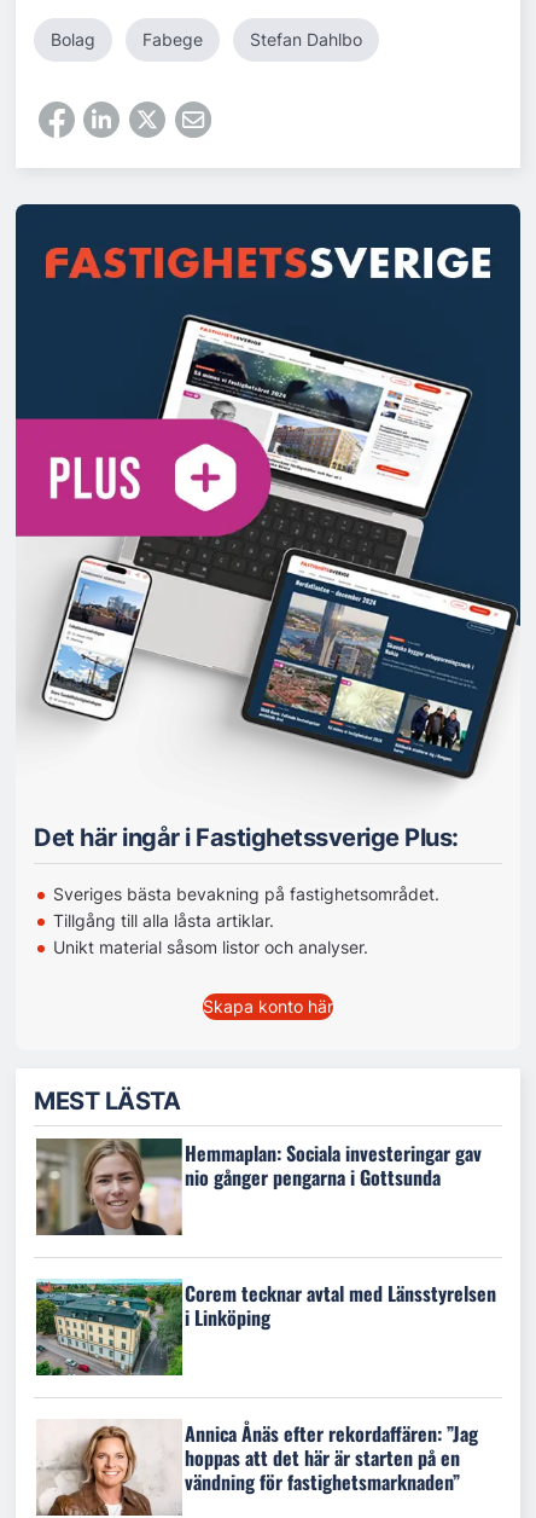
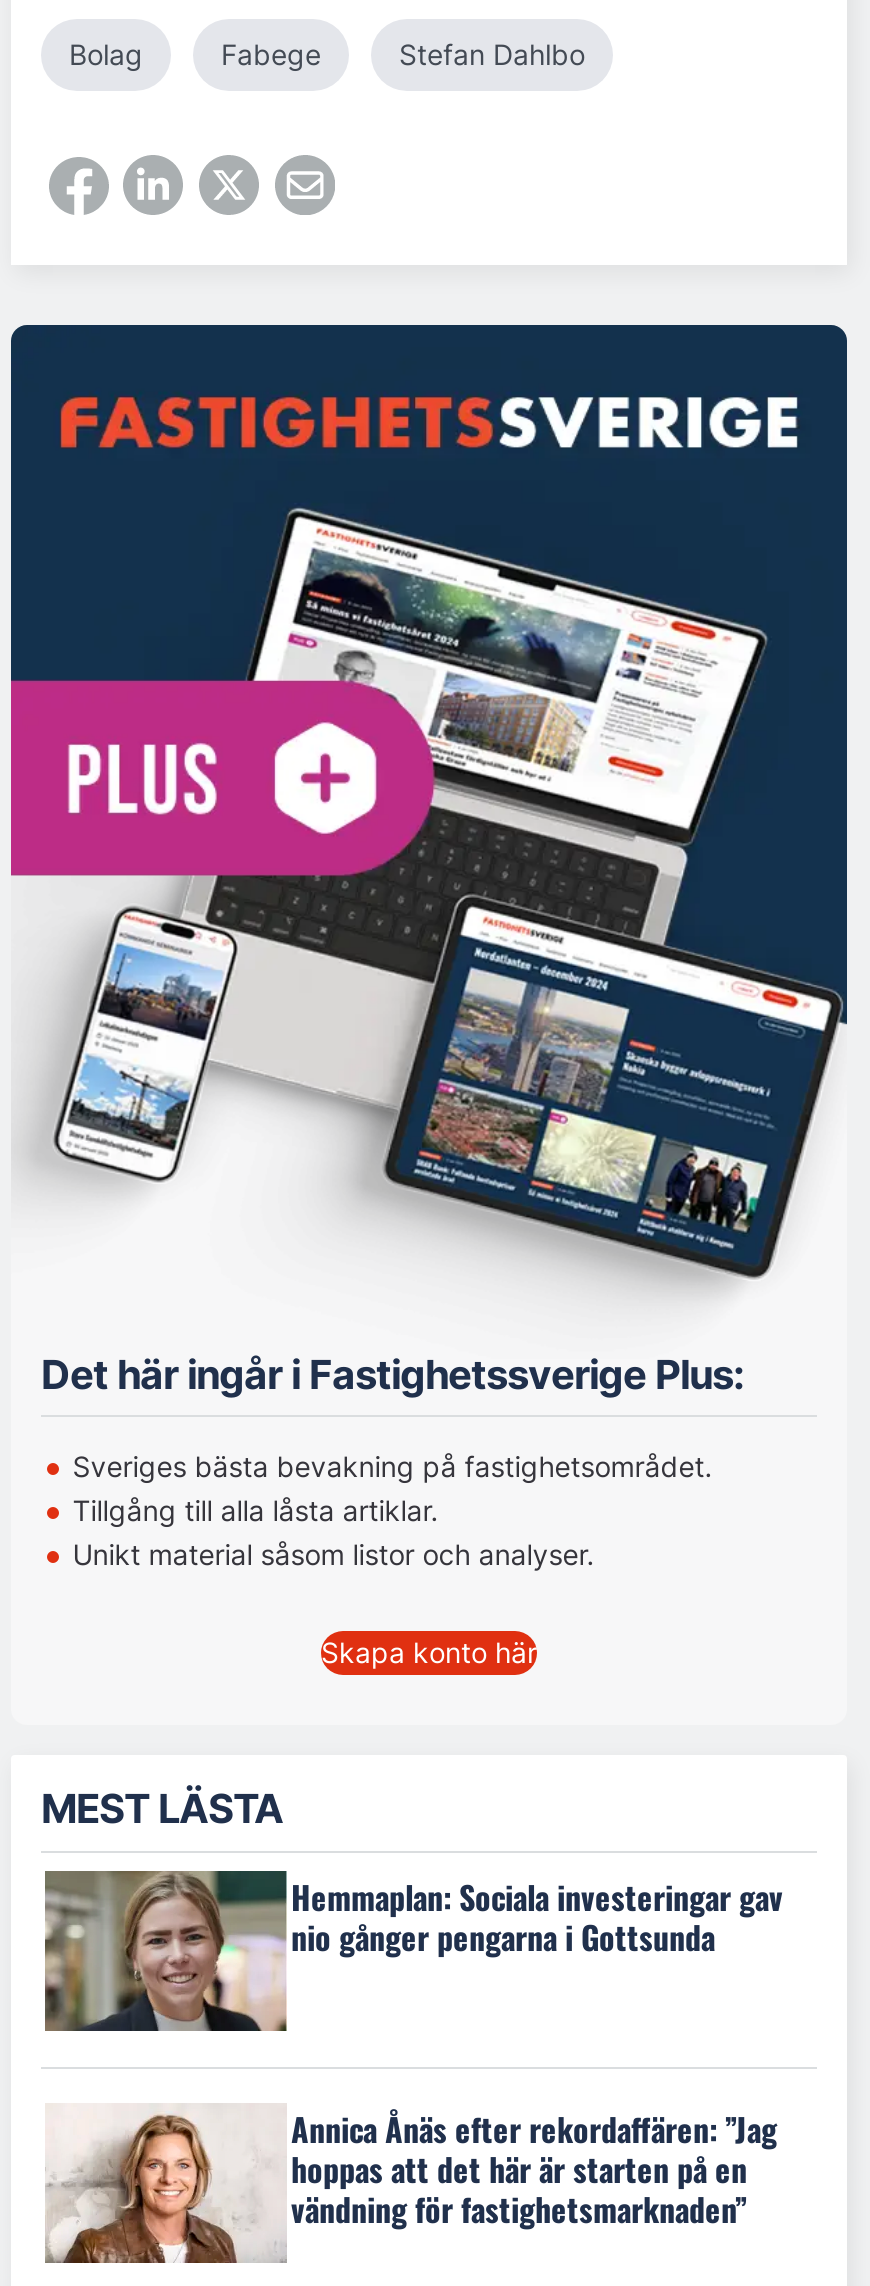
[35,1279,496,1377] [image] | Corem tecknar avtal med Länsstyrelsen | i Linköping -> none

